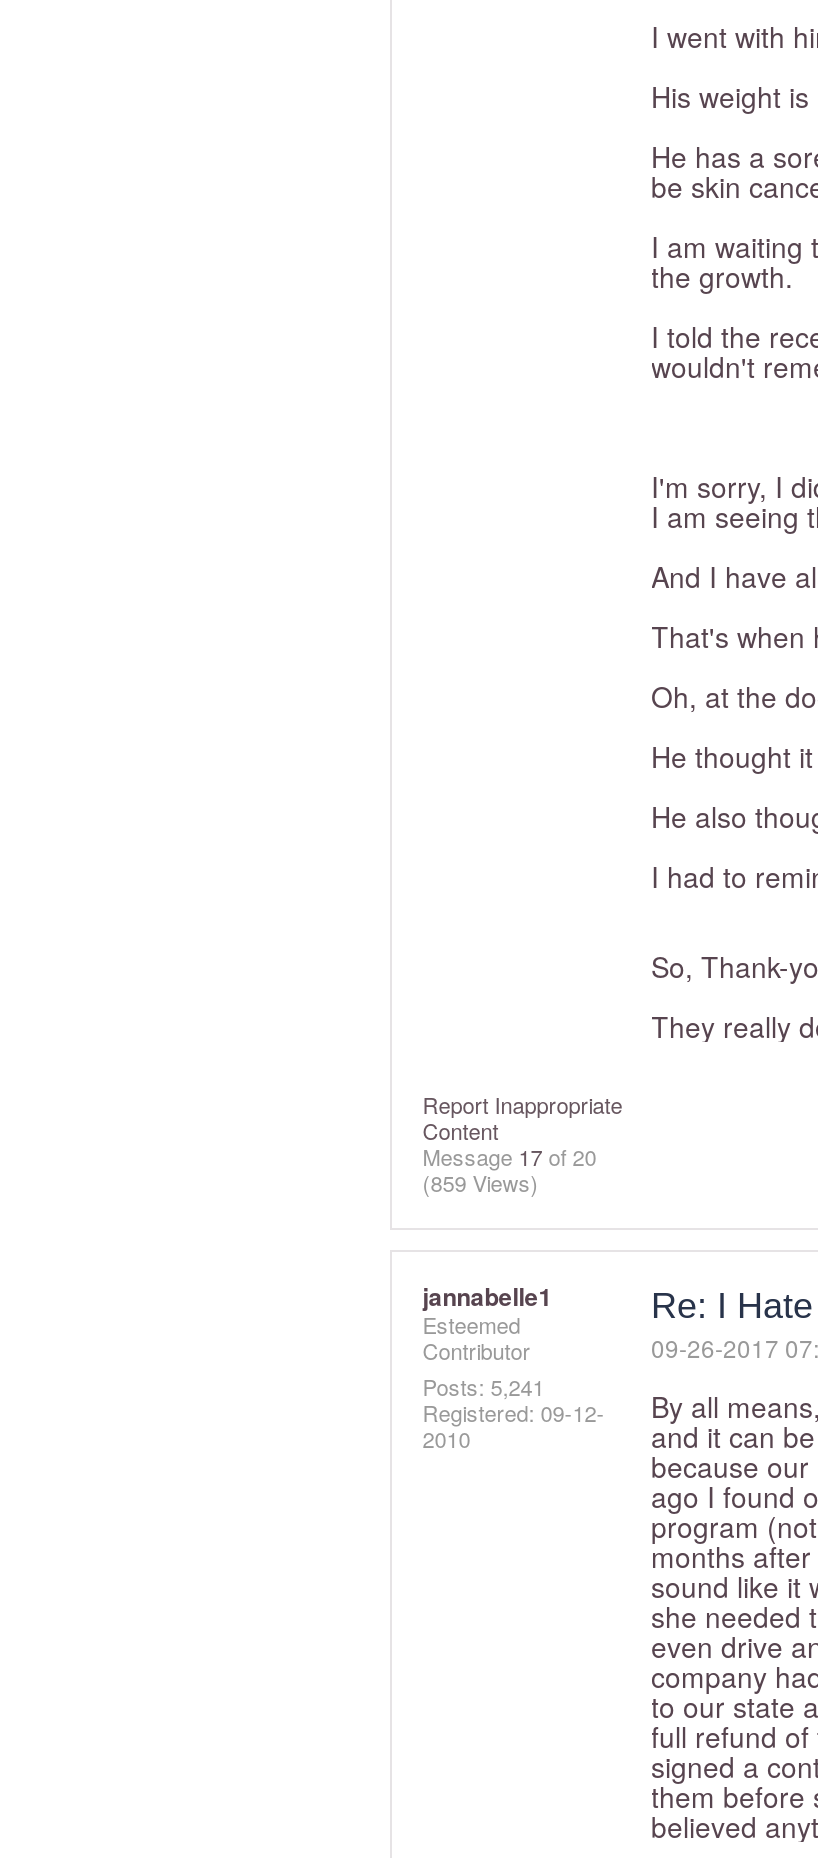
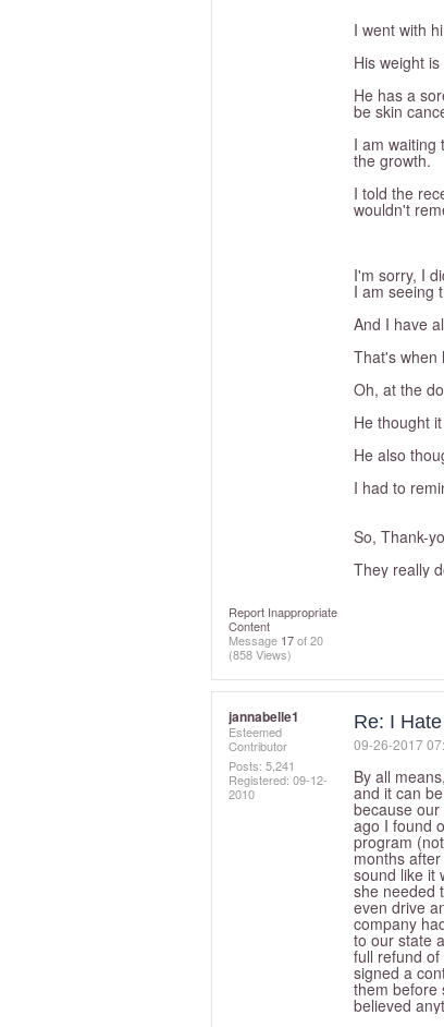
[422,1166,538,1198] (859 Views) -> [229,645,292,663] (858 Views)

